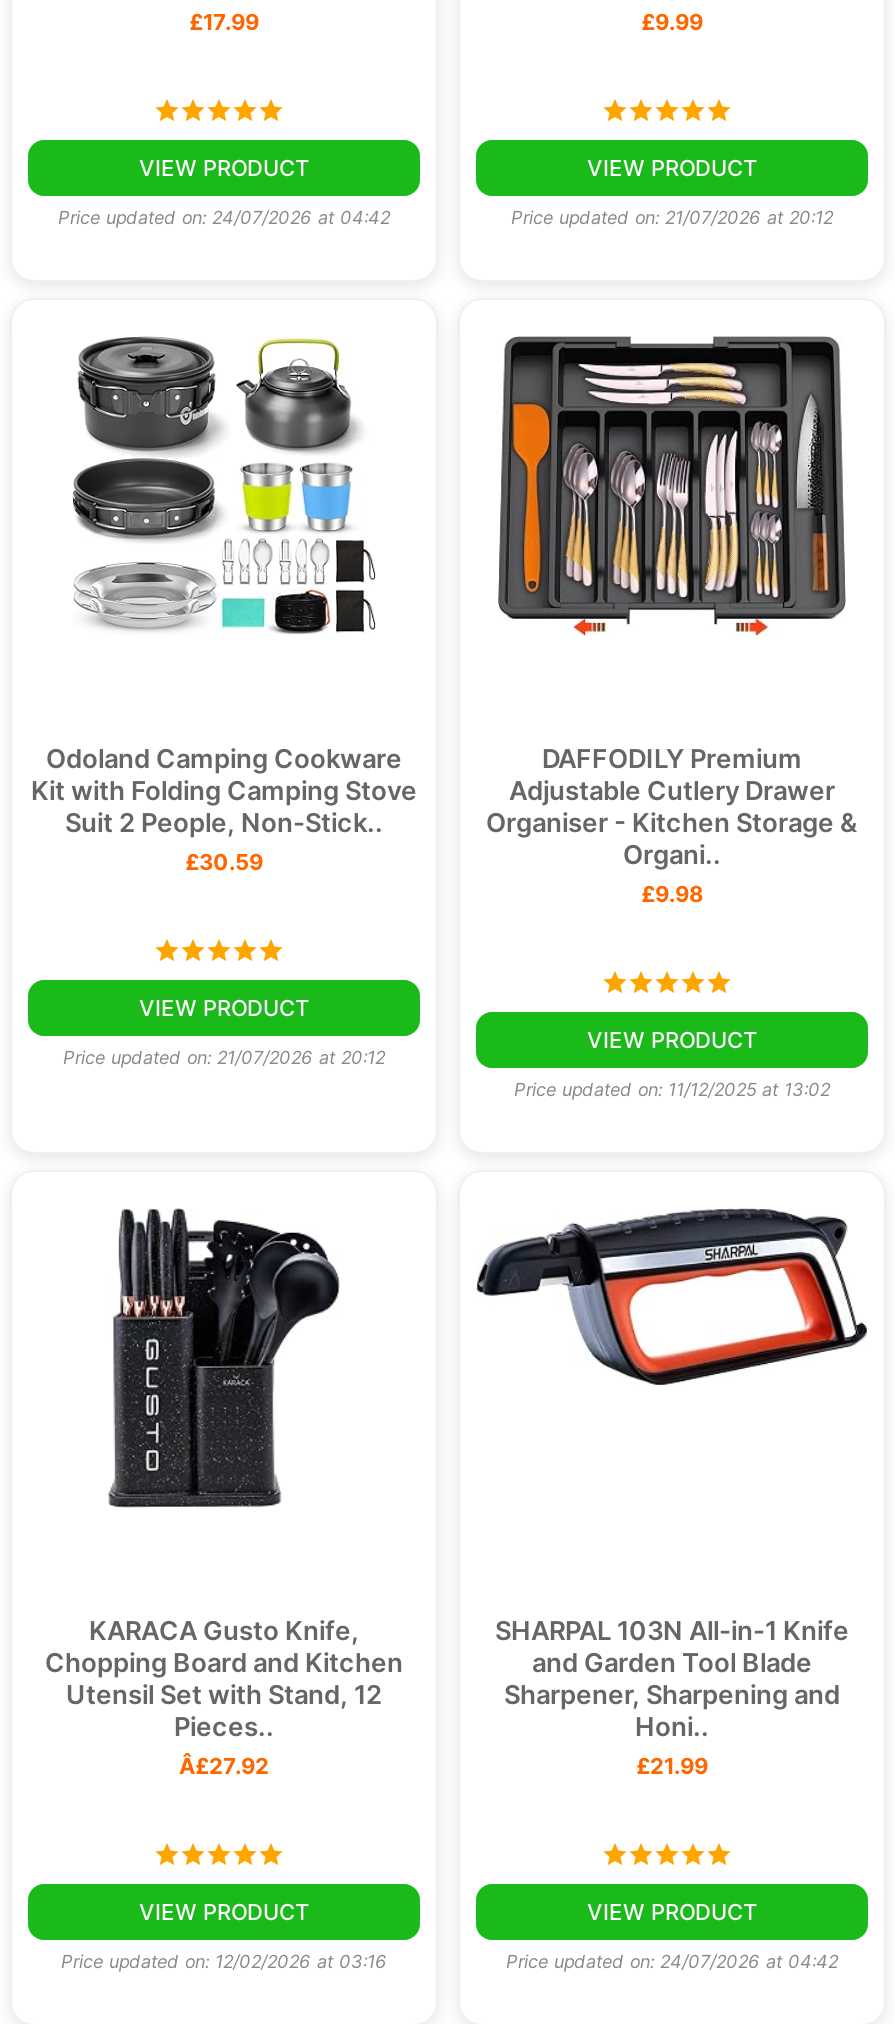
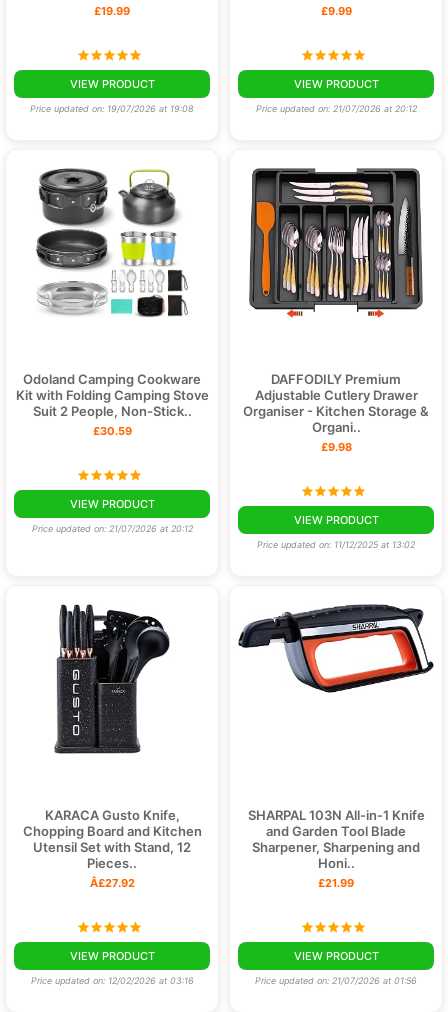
[189,8,259,36] £17.99 -> [94,4,130,18] £19.99
[58,206,390,228] Price updated on: 24/07/2026 at 04:42 -> [30,103,194,114] Price updated on: 19/07/2026 at 19:08
[506,1950,838,1972] Price updated on: 24/07/2026 at 04:42 -> [255,975,417,986] Price updated on: 21/07/2026 at 01:56

